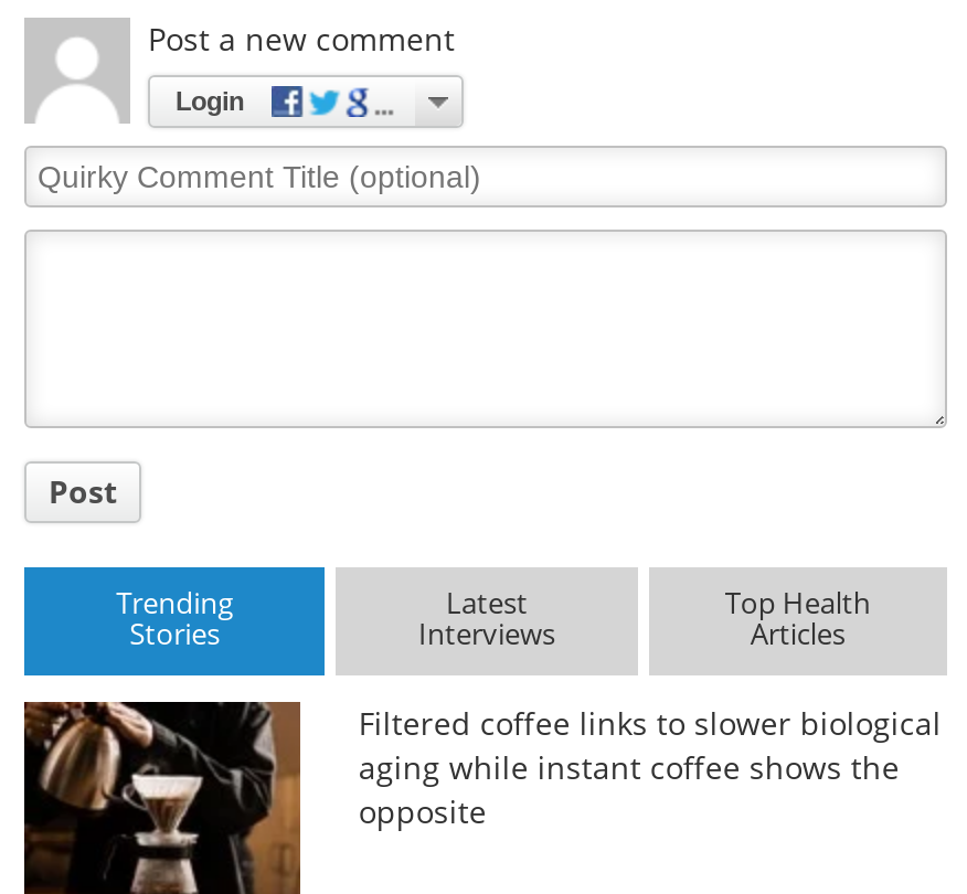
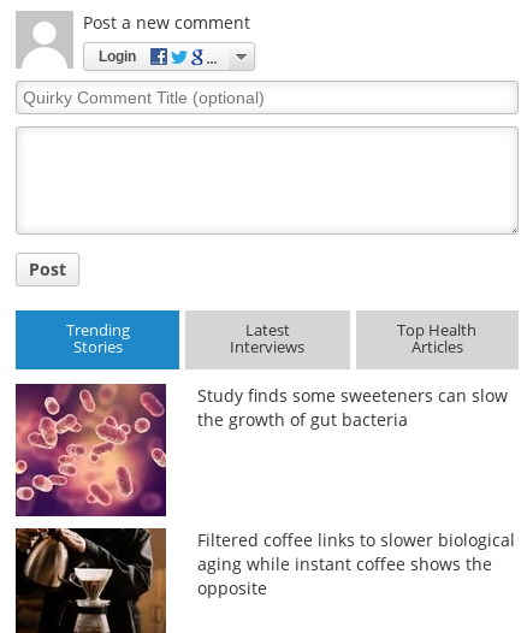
none -> [14,383,508,517] [image] | Study finds some sweeteners can slow | the growth of gut bacteria

